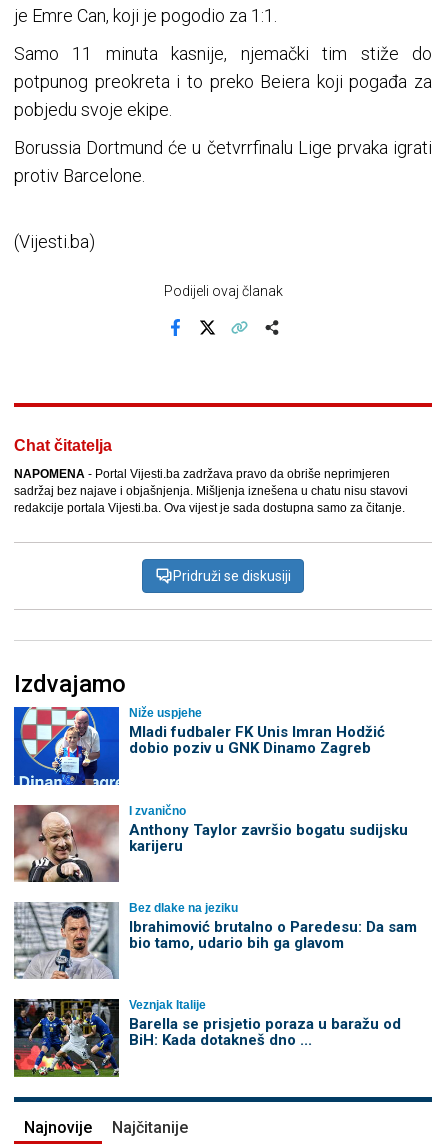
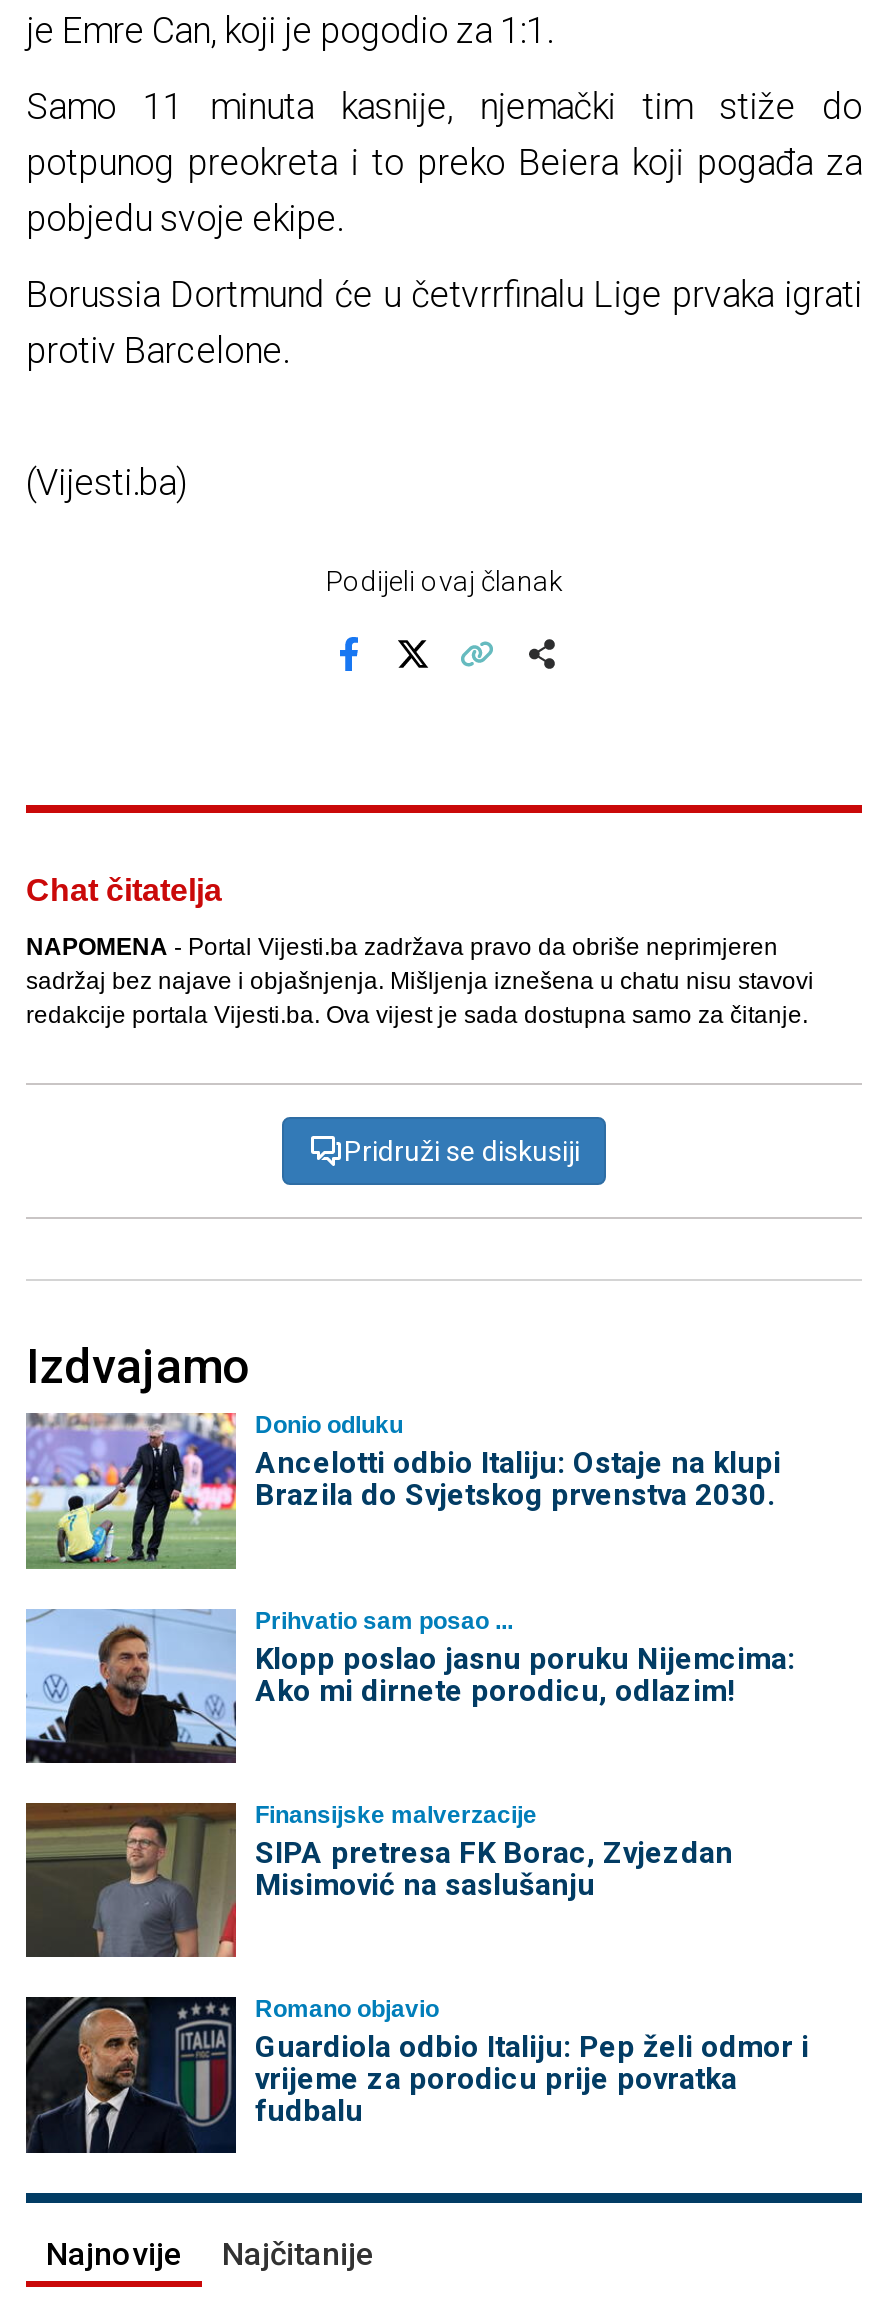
[13,706,384,786] [image] | Niže uspjehe | Mladi fudbaler FK Unis Imran Hodžić | dobio poziv u GNK Dinamo Zagreb -> [24,1411,781,1571] [image] | Donio odluku | Ancelotti odbio Italiju: Ostaje na klupi | Brazila do Svjetskog prvenstva 2030.
[13,804,407,883] [image] | I zvanično | Anthony Taylor završio bogatu sudijsku | karijeru -> [24,1606,795,1765] [image] | Prihvatio sam posao ... | Klopp poslao jasnu poruku Nijemcima: | Ako mi dirnete porodicu, odlazim!
[13,901,416,980] [image] | Bez dlake na jeziku | Ibrahimović brutalno o Paredesu: Da sam | bio tamo, udario bih ga glavom -> [24,1801,733,1959] [image] | Finansijske malverzacije | SIPA pretresa FK Borac, Zvjezdan | Misimović na saslušanju
[13,998,400,1078] [image] | Veznjak Italije | Barella se prisjetio poraza u baražu od | BiH: Kada dotakneš dno ... -> [24,1996,809,2155] [image] | Romano objavio | Guardiola odbio Italiju: Pep želi odmor i | vrijeme za porodicu prije povratka | fudbalu

